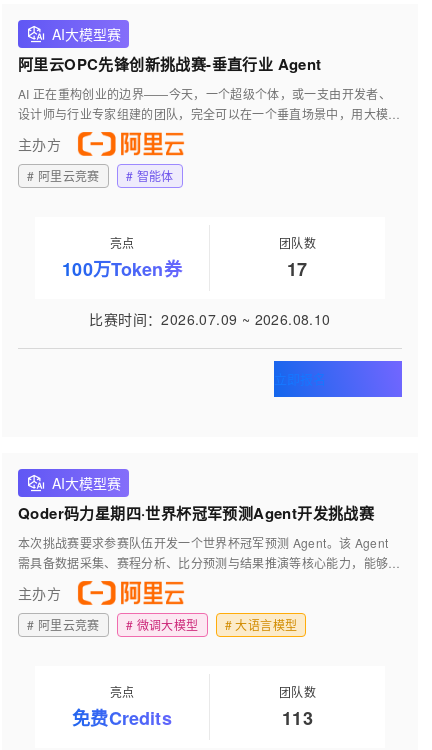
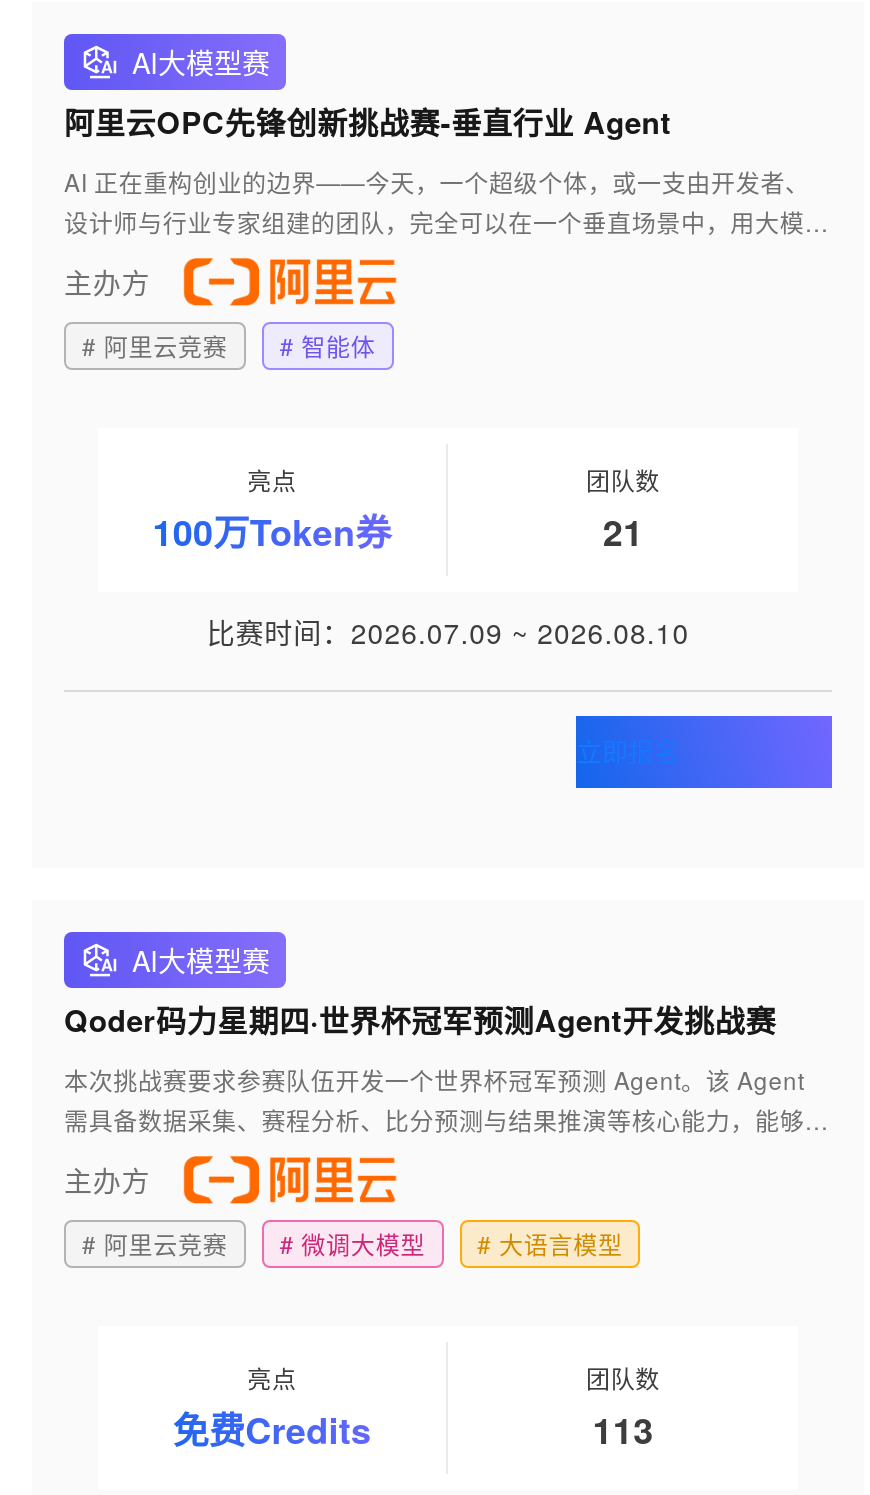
[287,256,308,282] 17 -> [603,506,643,558] 21

